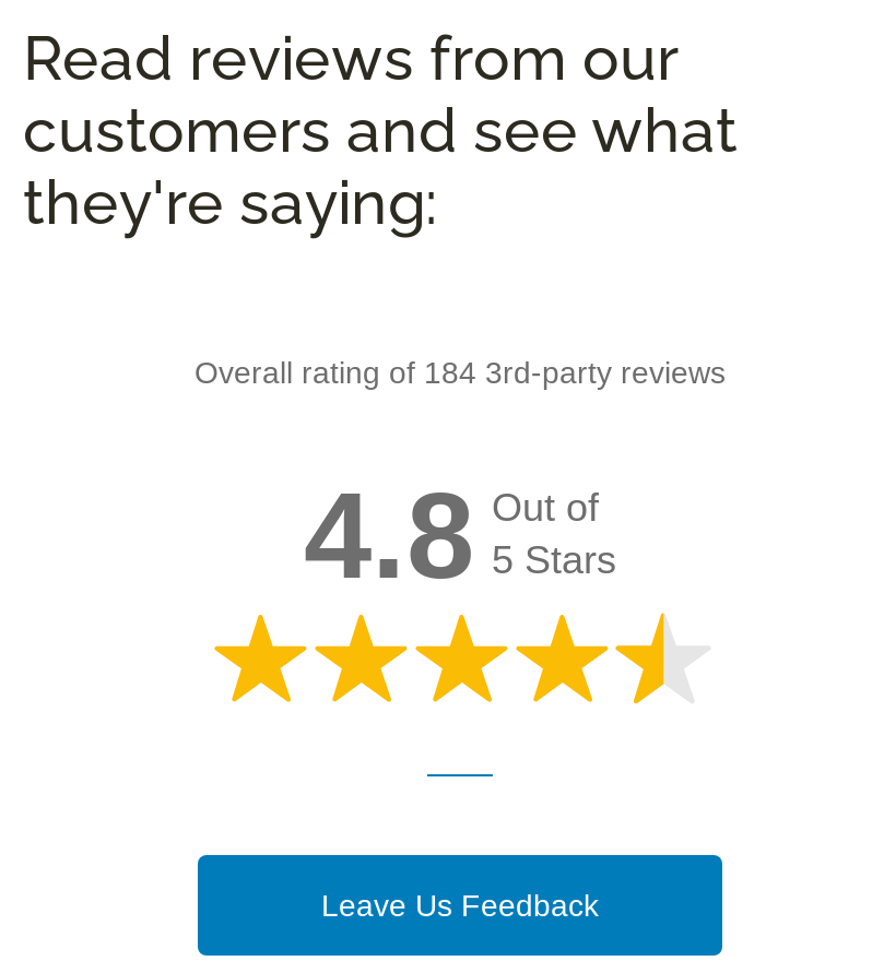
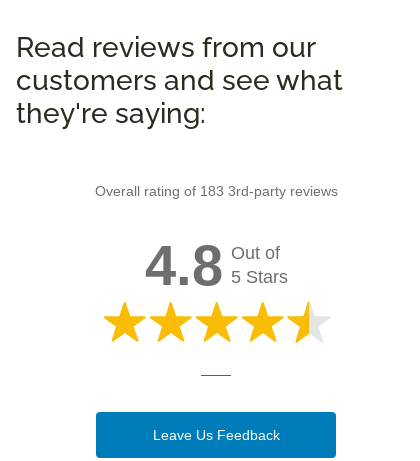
[195,356,726,391] Overall rating of 184 3rd-party reviews -> [94,183,337,199] Overall rating of 183 3rd-party reviews

